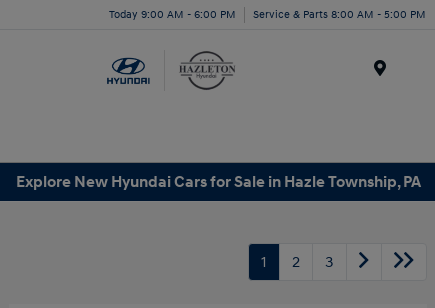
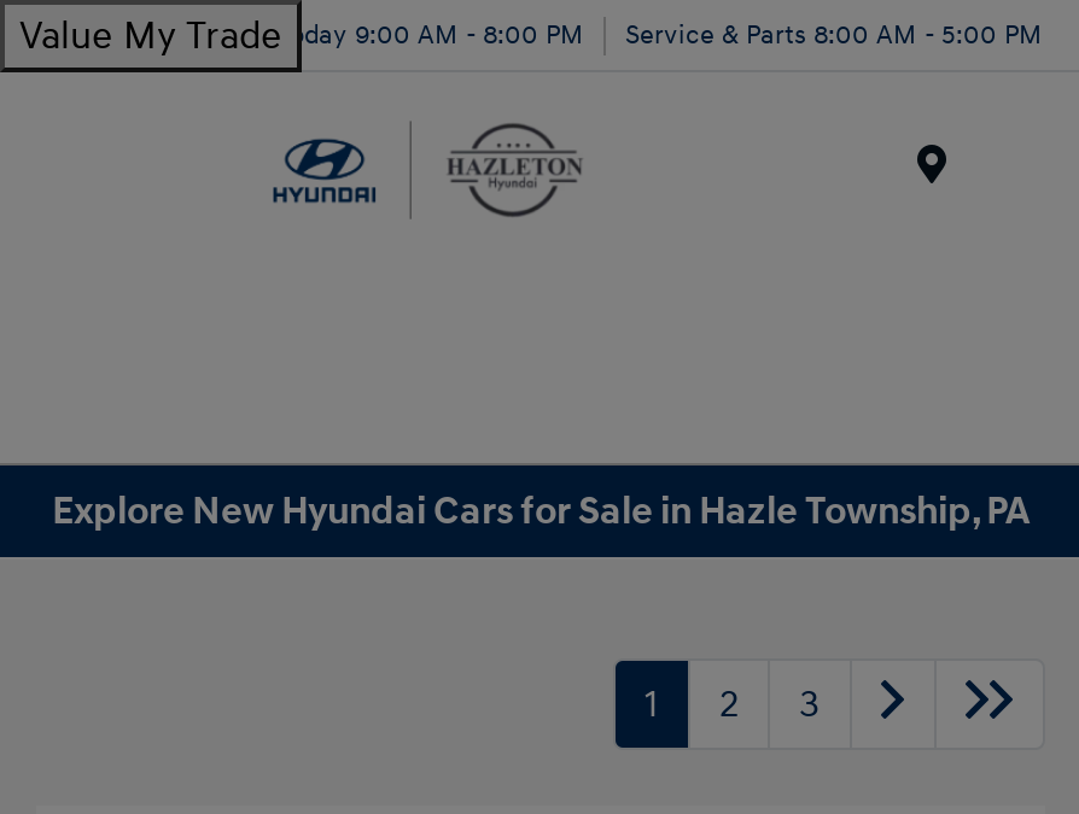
[109,7,236,20] Today 9:00 AM - 6:00 PM -> [19,12,584,60] Value My Trade Today 9:00 AM - 8:00 PM

